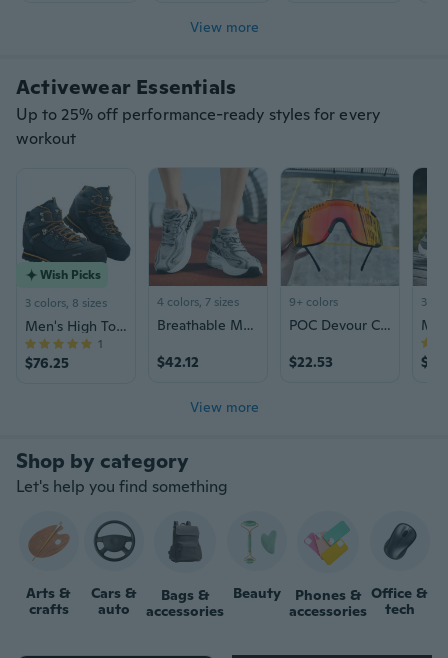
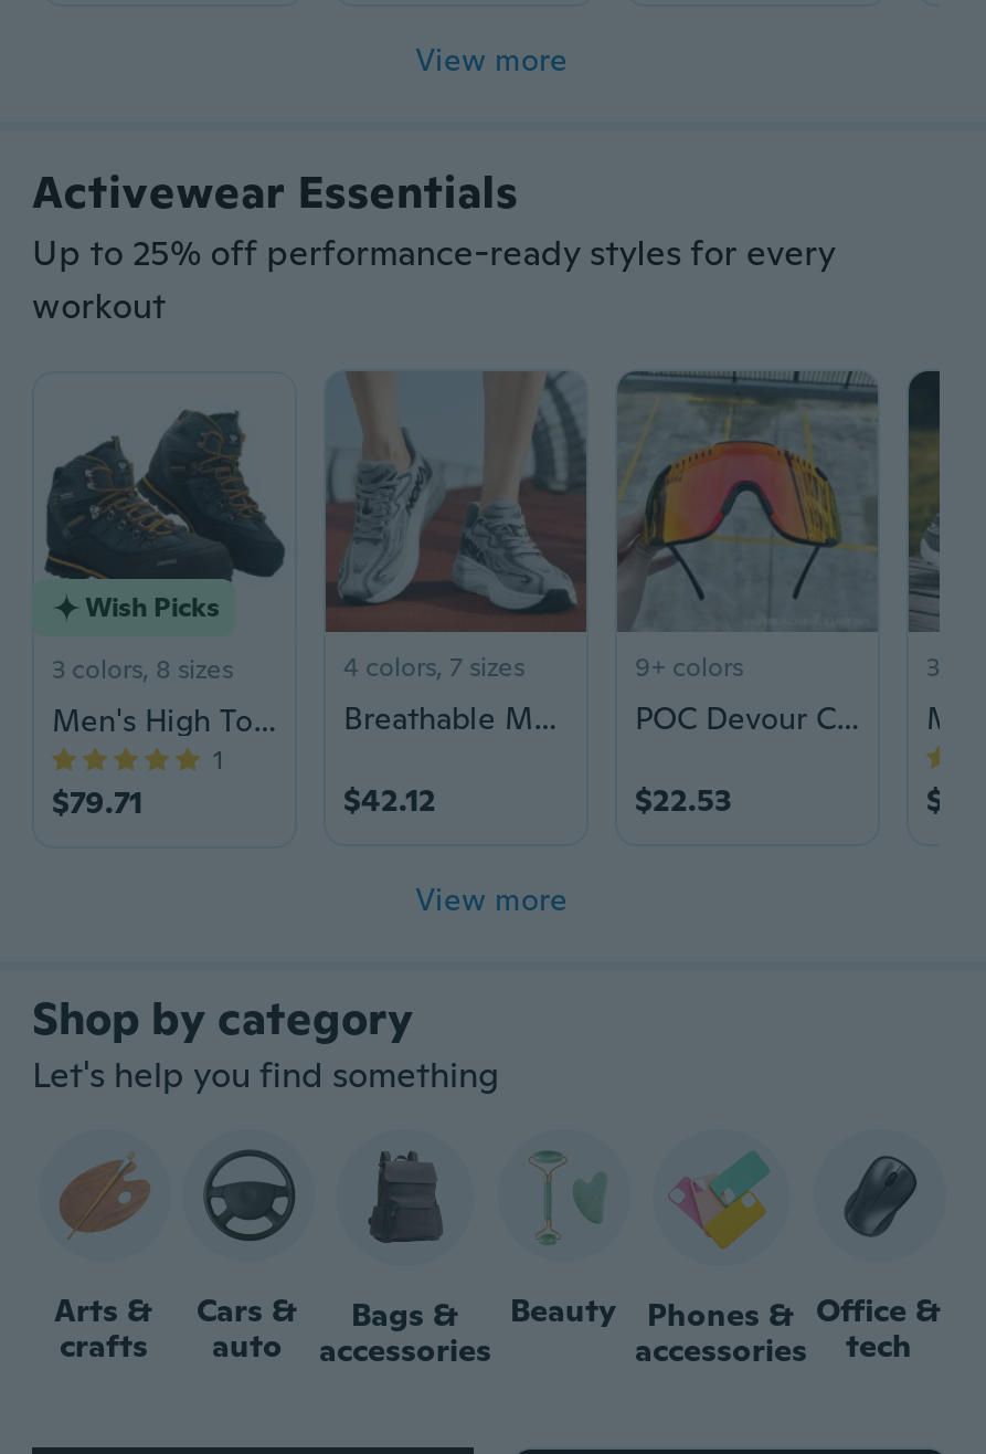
[25,354,69,372] $76.25 -> [52,782,142,822] $79.71

